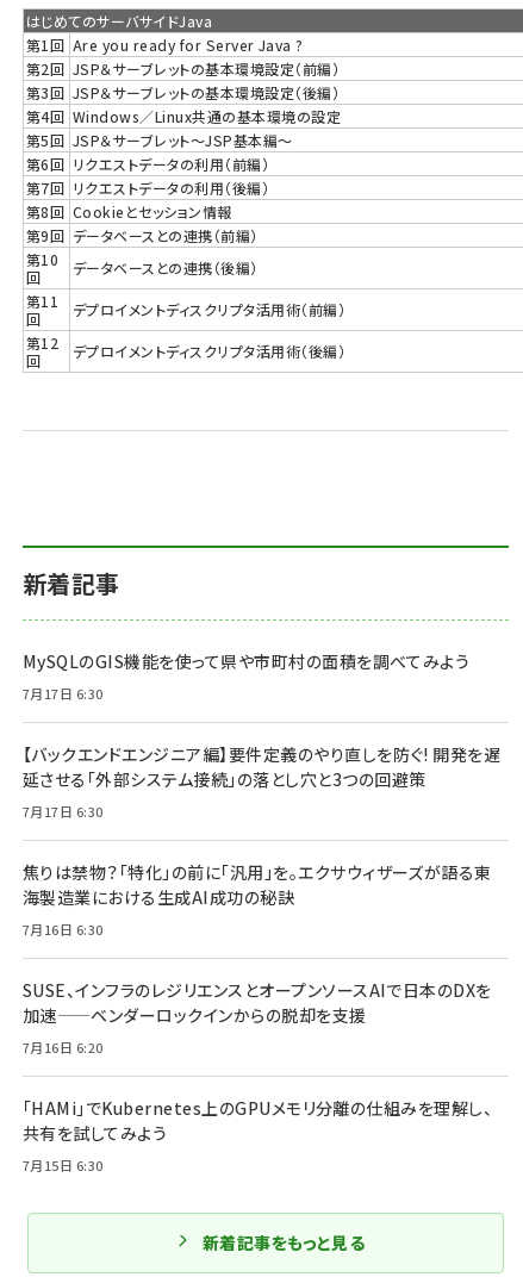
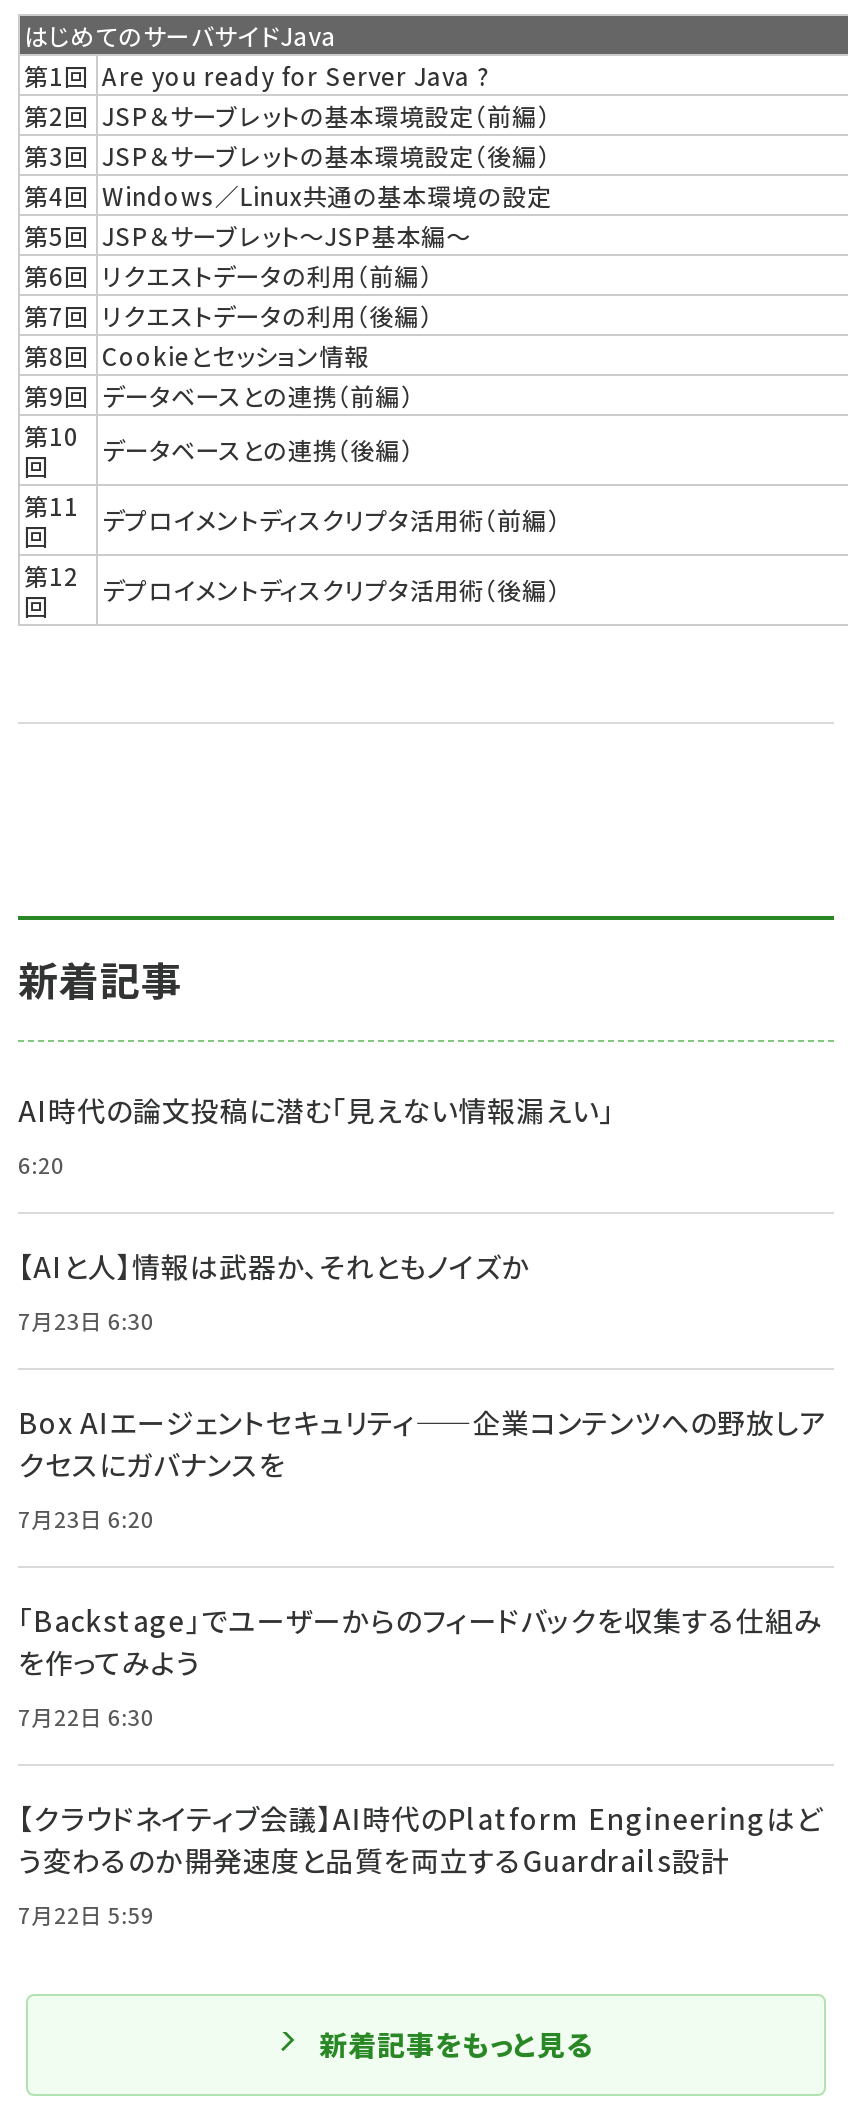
[23,649,470,703] MySQLのGIS機能を使って県や市町村の面積を調べてみよう | 7月17日 6:30 -> [18,1090,614,1180] AI時代の論文投稿に潜む「見えない情報漏えい」 | 6:20
[23,742,501,821] 【バックエンドエンジニア編】要件定義のやり直しを防ぐ! 開発を遅 | 延させる「外部システム接続」の落とし穴と3つの回避策 | 7月17日 6:30 -> [18,1246,530,1336] 【AIと人】情報は武器か、それともノイズか | 7月23日 6:30
[23,860,492,939] 焦りは禁物？「特化」の前に「汎用」を。エクサウィザーズが語る東 | 海製造業における生成AI成功の秘訣 | 7月16日 6:30 -> [18,1402,827,1534] Box AIエージェントセキュリティ——企業コンテンツへの野放しア | クセスにガバナンスを | 7月23日 6:20
[23,978,492,1057] SUSE、インフラのレジリエンスとオープンソースAIで日本のDXを | 加速——ベンダーロックインからの脱却を支援 | 7月16日 6:20 -> [18,1600,823,1732] 「Backstage」でユーザーからのフィードバックを収集する仕組み | を作ってみよう | 7月22日 6:30
[23,1096,492,1175] 「HAMi」でKubernetes上のGPUメモリ分離の仕組みを理解し、 | 共有を試してみよう | 7月15日 6:30 -> [18,1798,822,1930] 【クラウドネイティブ会議】AI時代のPlatform Engineeringはど | う変わるのか――開発速度と品質を両立するGuardrails設計 | 7月22日 5:59

